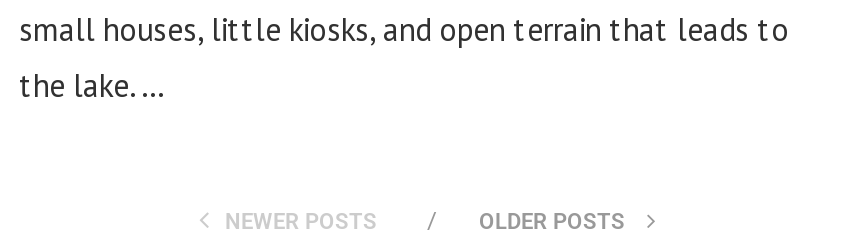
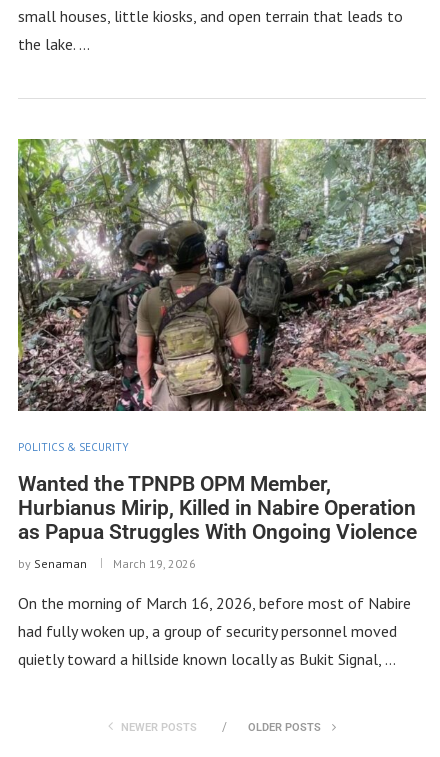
none -> [17,138,427,669] [image] | POLITICS & SECURITY | Wanted the TPNPB OPM Member, | Hurbianus Mirip, Killed in Nabire Operation | as Papua Struggles With Ongoing Violence | by Senaman | March 19, 2026 | On the morning of March 16, 2026, before most of Nabire | had fully woken up, a group of security personnel moved | quietly toward a hillside known locally as Bukit Signal, …

